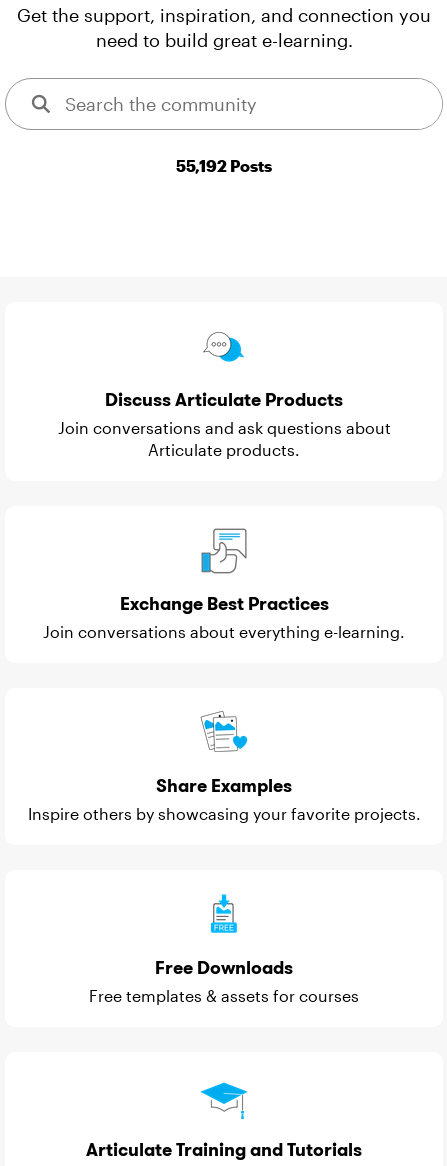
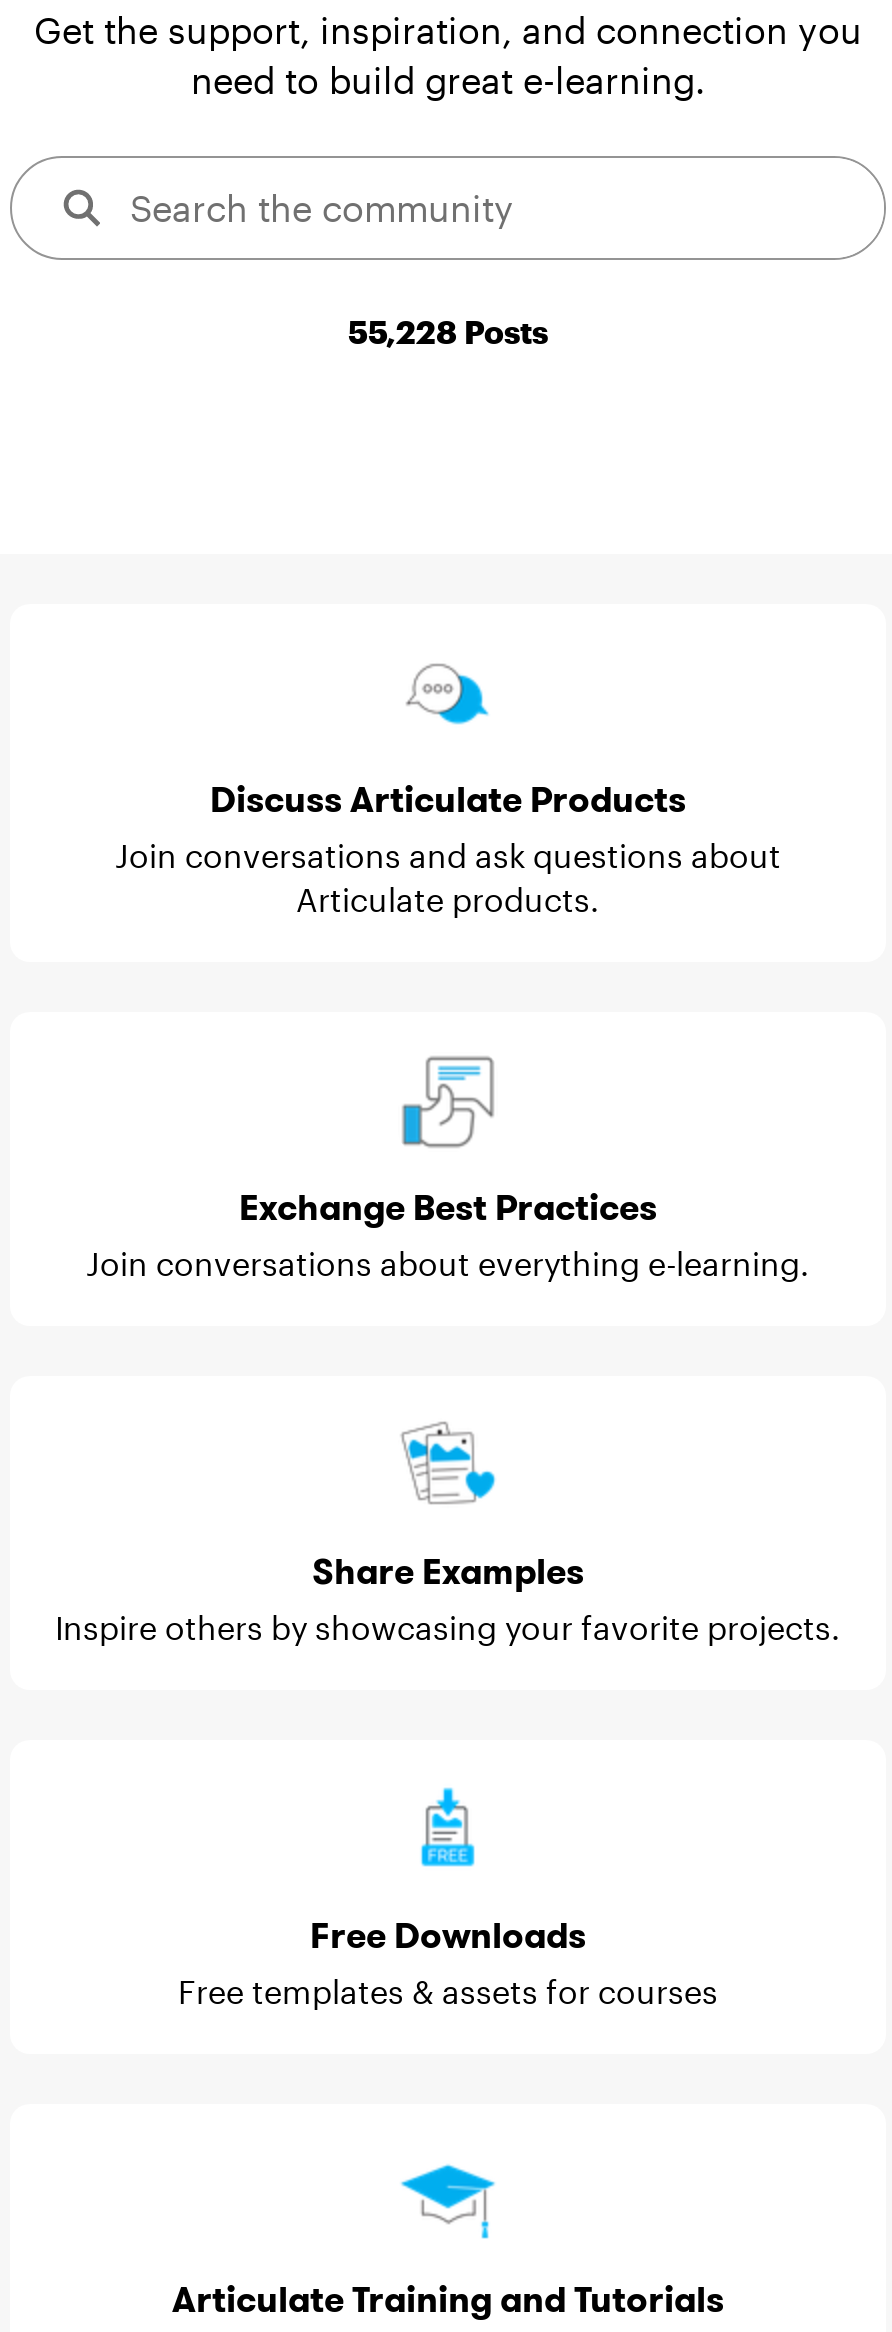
[176,156,272,175] 55,192 Posts -> [348,313,548,351] 55,228 Posts

